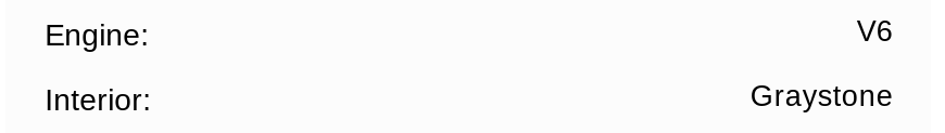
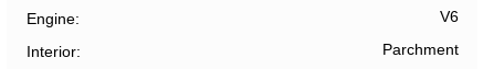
[750,80,894,112] Graystone -> [382,42,459,58] Parchment

